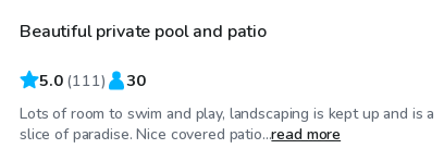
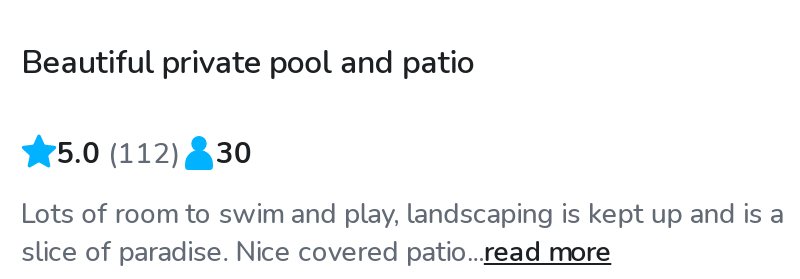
[39,69,145,91] 5.0 (111) 30 -> [57,132,252,172] 5.0 (112) 30

